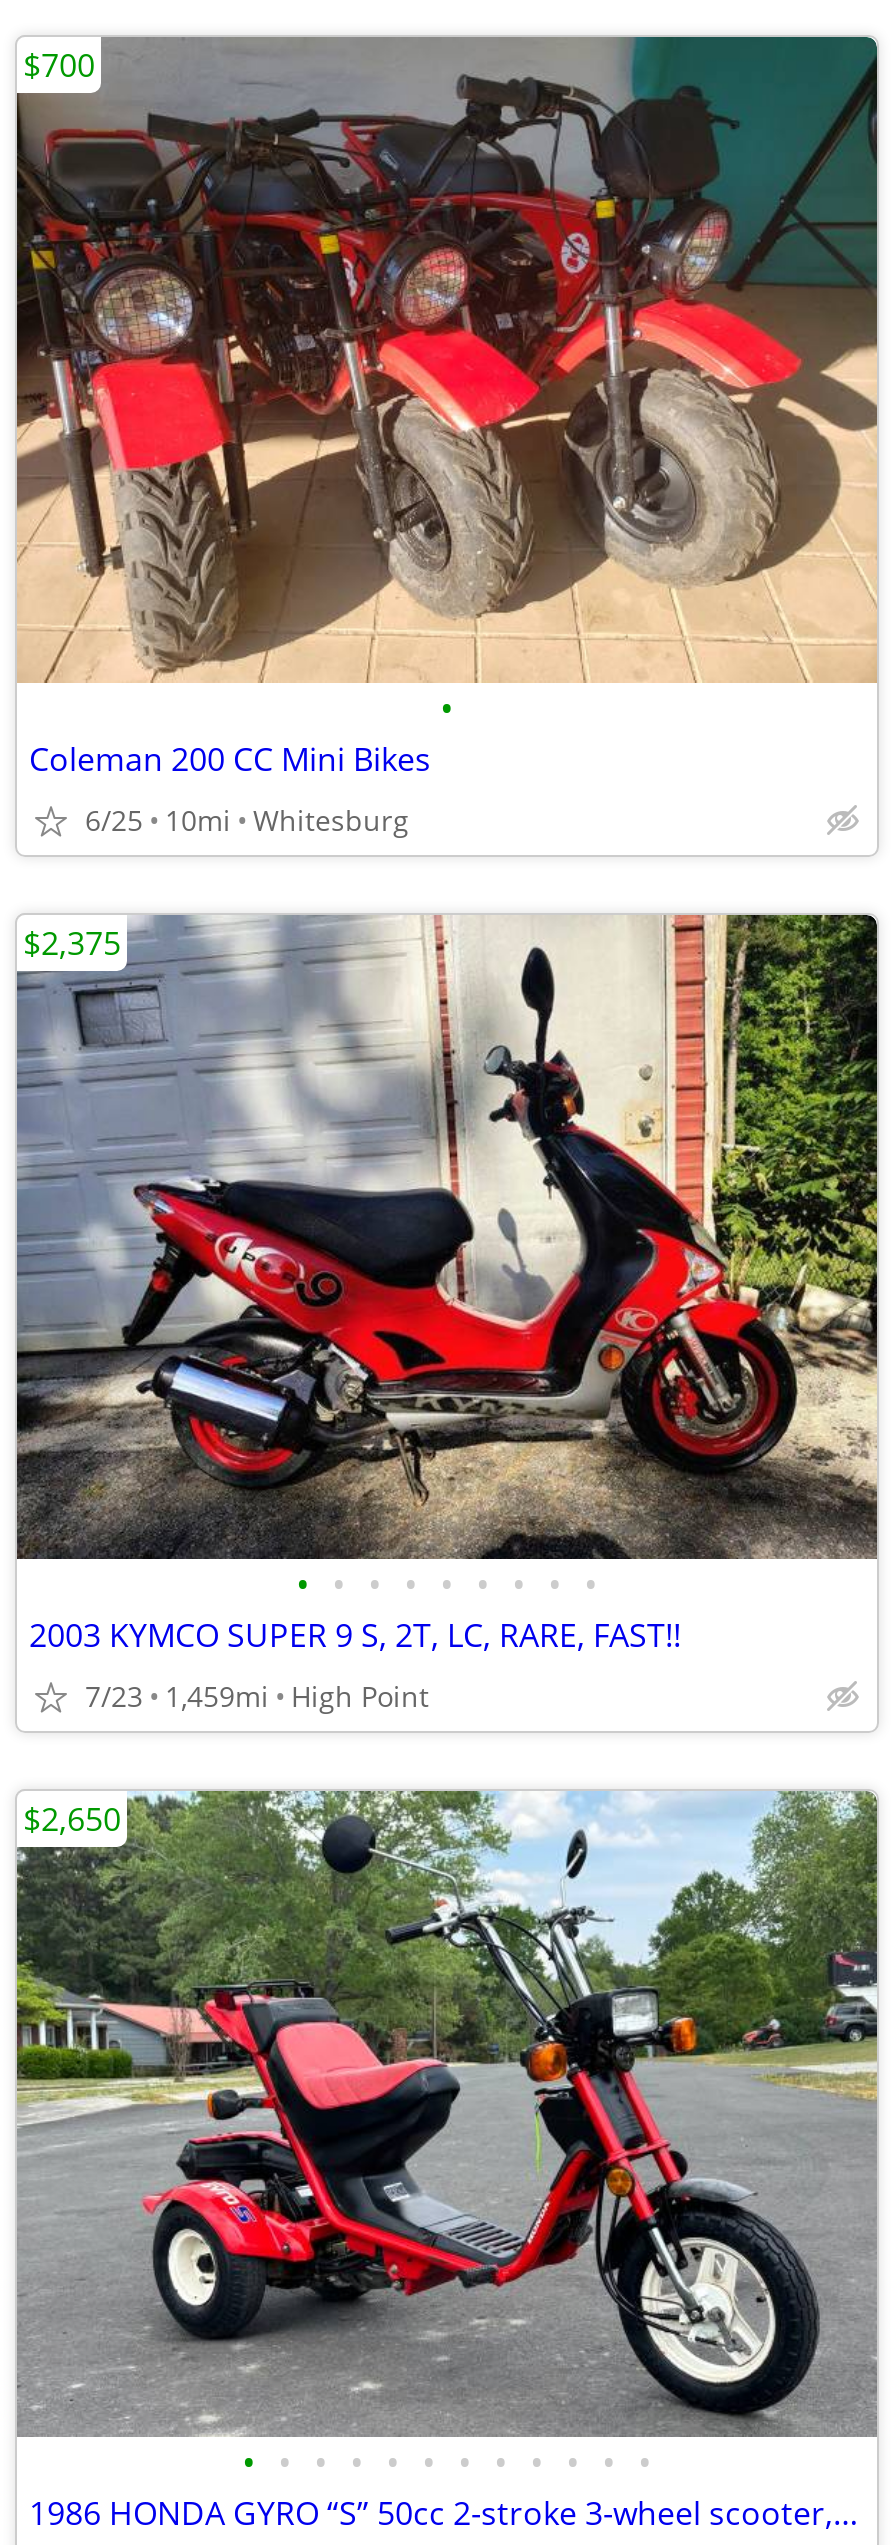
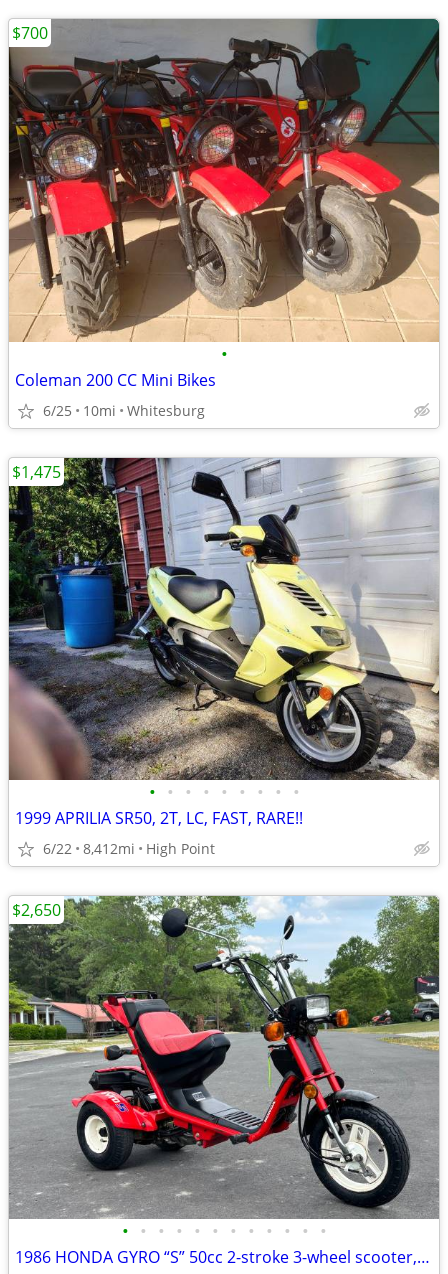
[15,913,879,1561] [image] | $2,375 -> [8,457,440,781] [image] | $1,475
[29,1613,681,1657] 2003 KYMCO SUPER 9 S, 2T, LC, RARE, FAST!! -> [15,807,303,829] 1999 APRILIA SR50, 2T, LC, FAST, RARE!!
[85,1677,429,1715] 7/23 1,459mi High Point -> [43,839,215,858] 6/22 8,412mi High Point

